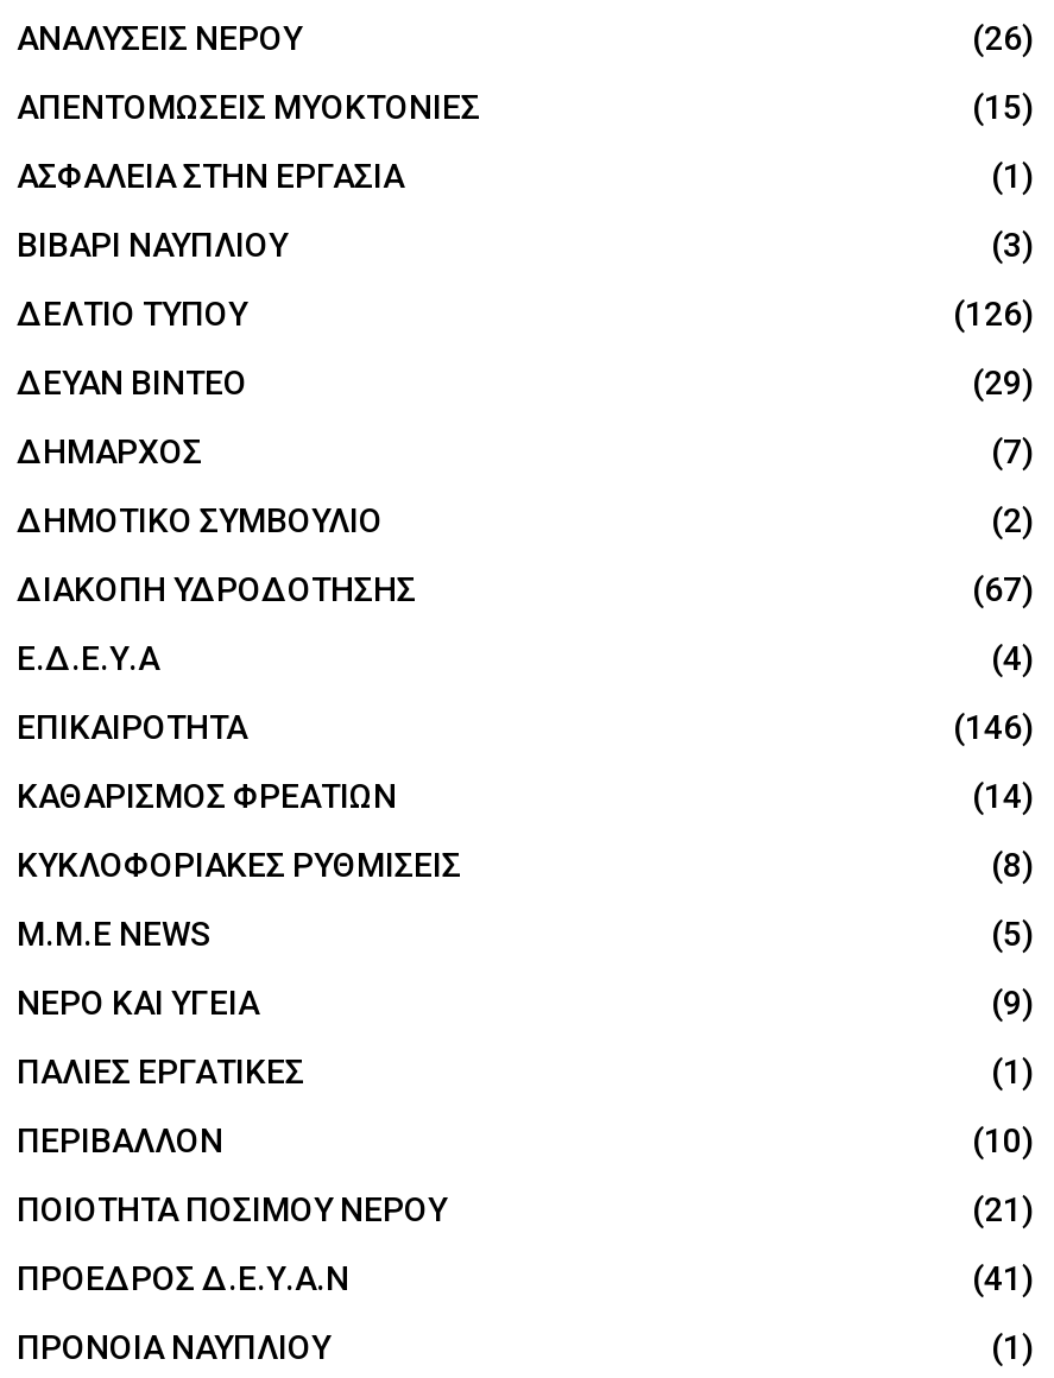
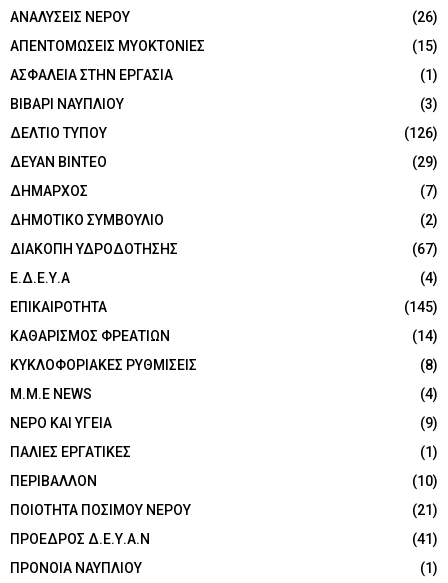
[953,708,1034,746] (146) -> [404,299,438,315] (145)
[991,915,1034,953] (5) -> [420,386,438,402] (4)

